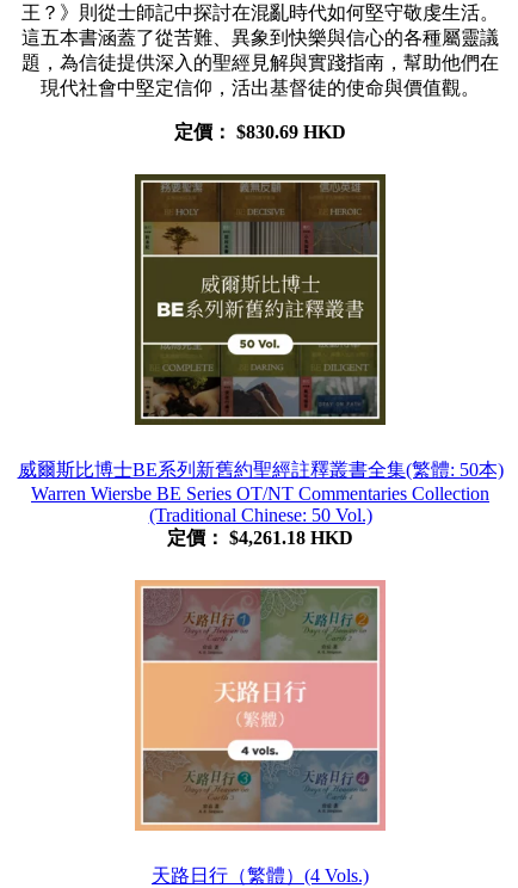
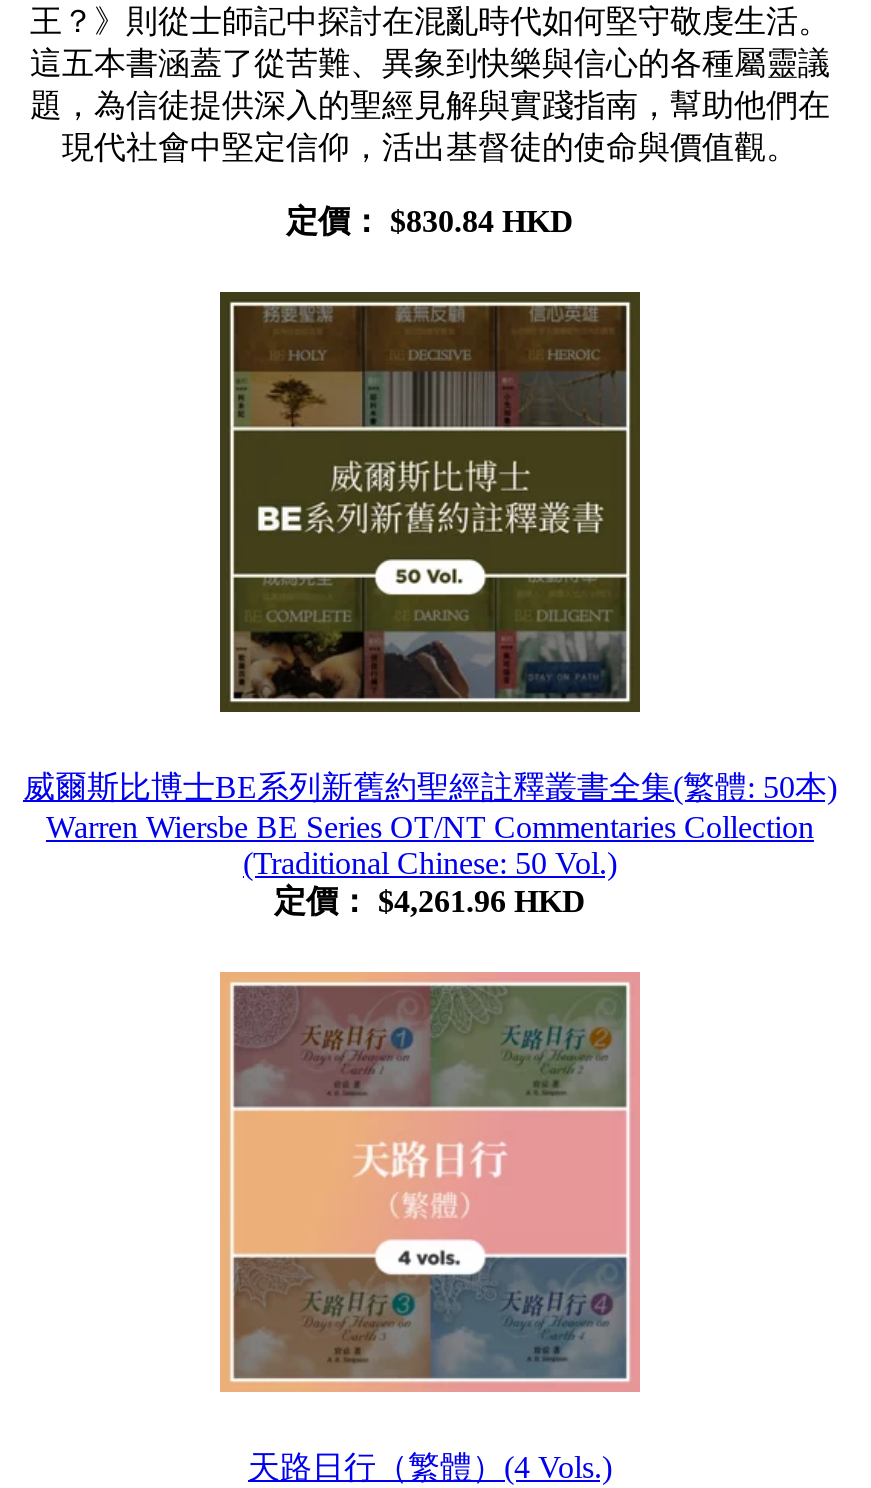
[174,122,346,142] 定價：$830.69 HKD -> [286,204,574,238] 定價：$830.84 HKD
[167,528,353,548] 定價：$4,261.18 HKD -> [274,884,586,918] 定價：$4,261.96 HKD

